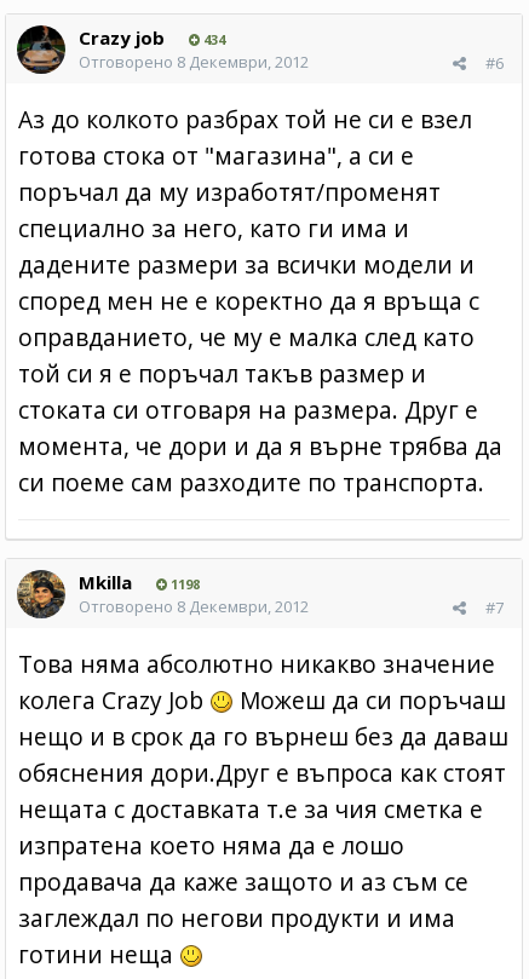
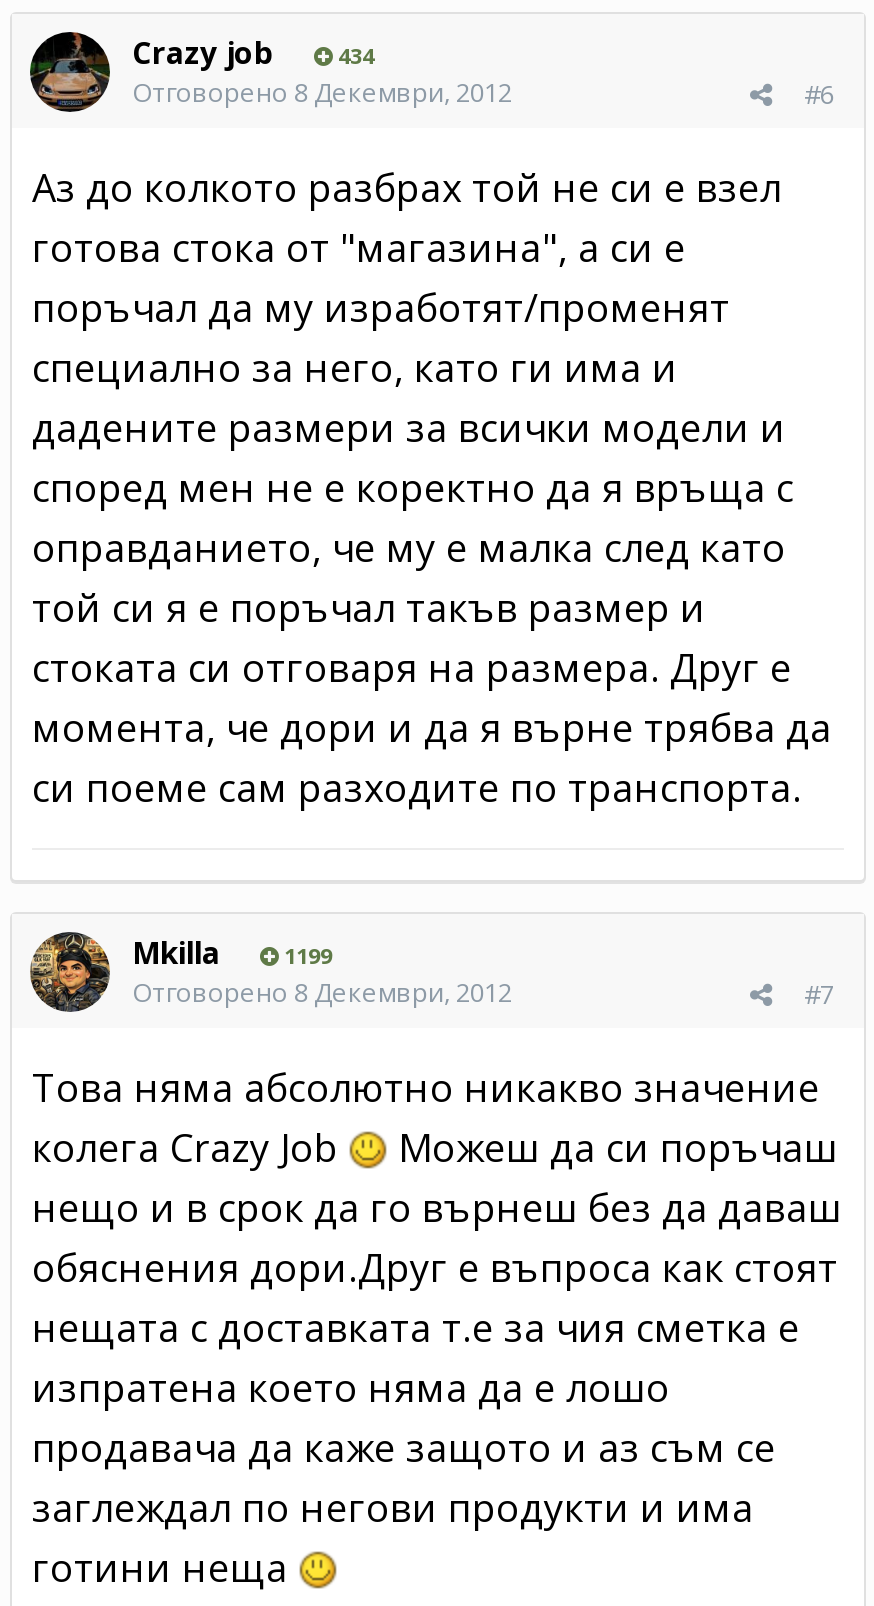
[79,569,200,594] Mkilla 1198 -> [132,931,332,971] Mkilla 1199

